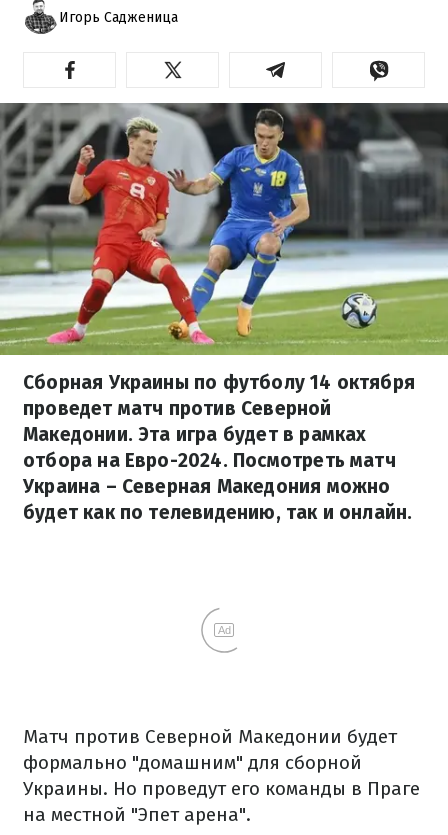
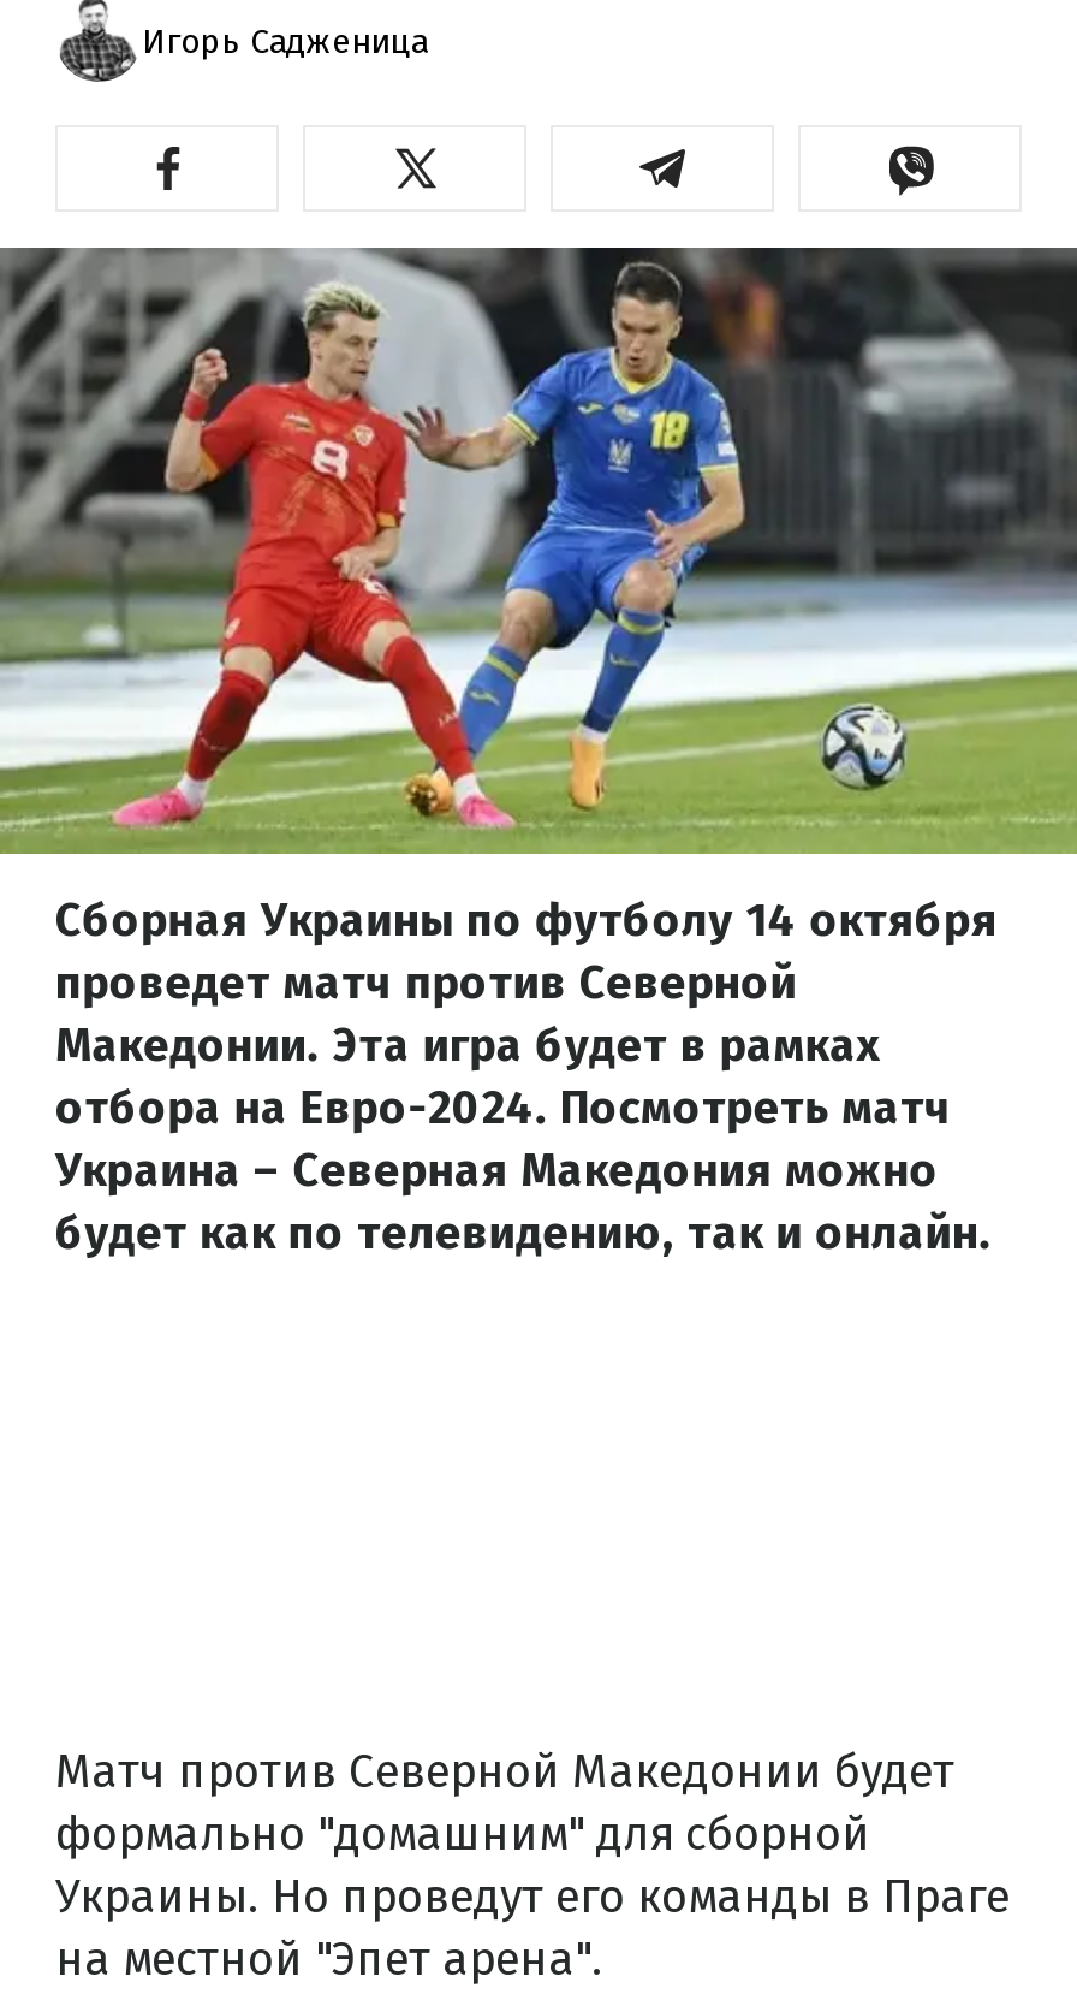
[217,624,230,636] Ad -> none

